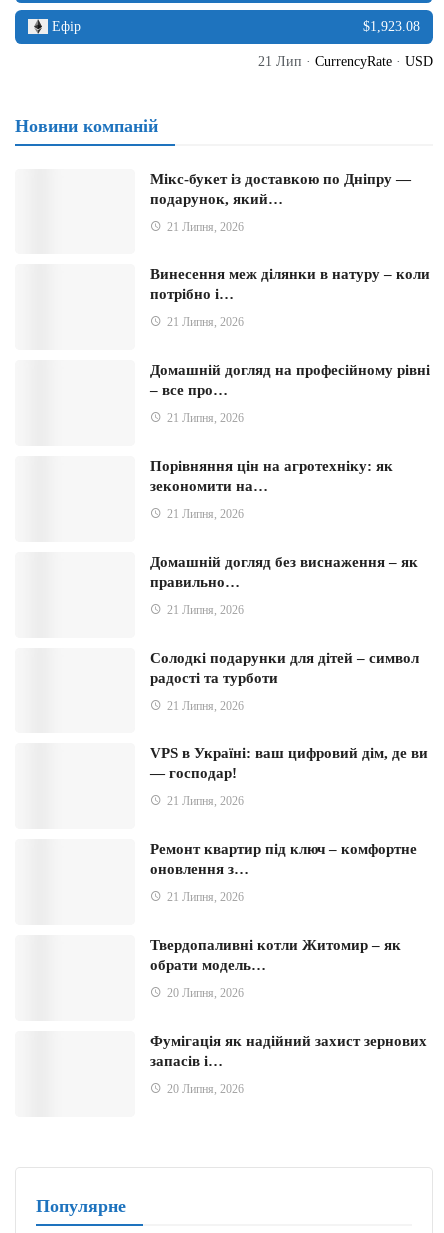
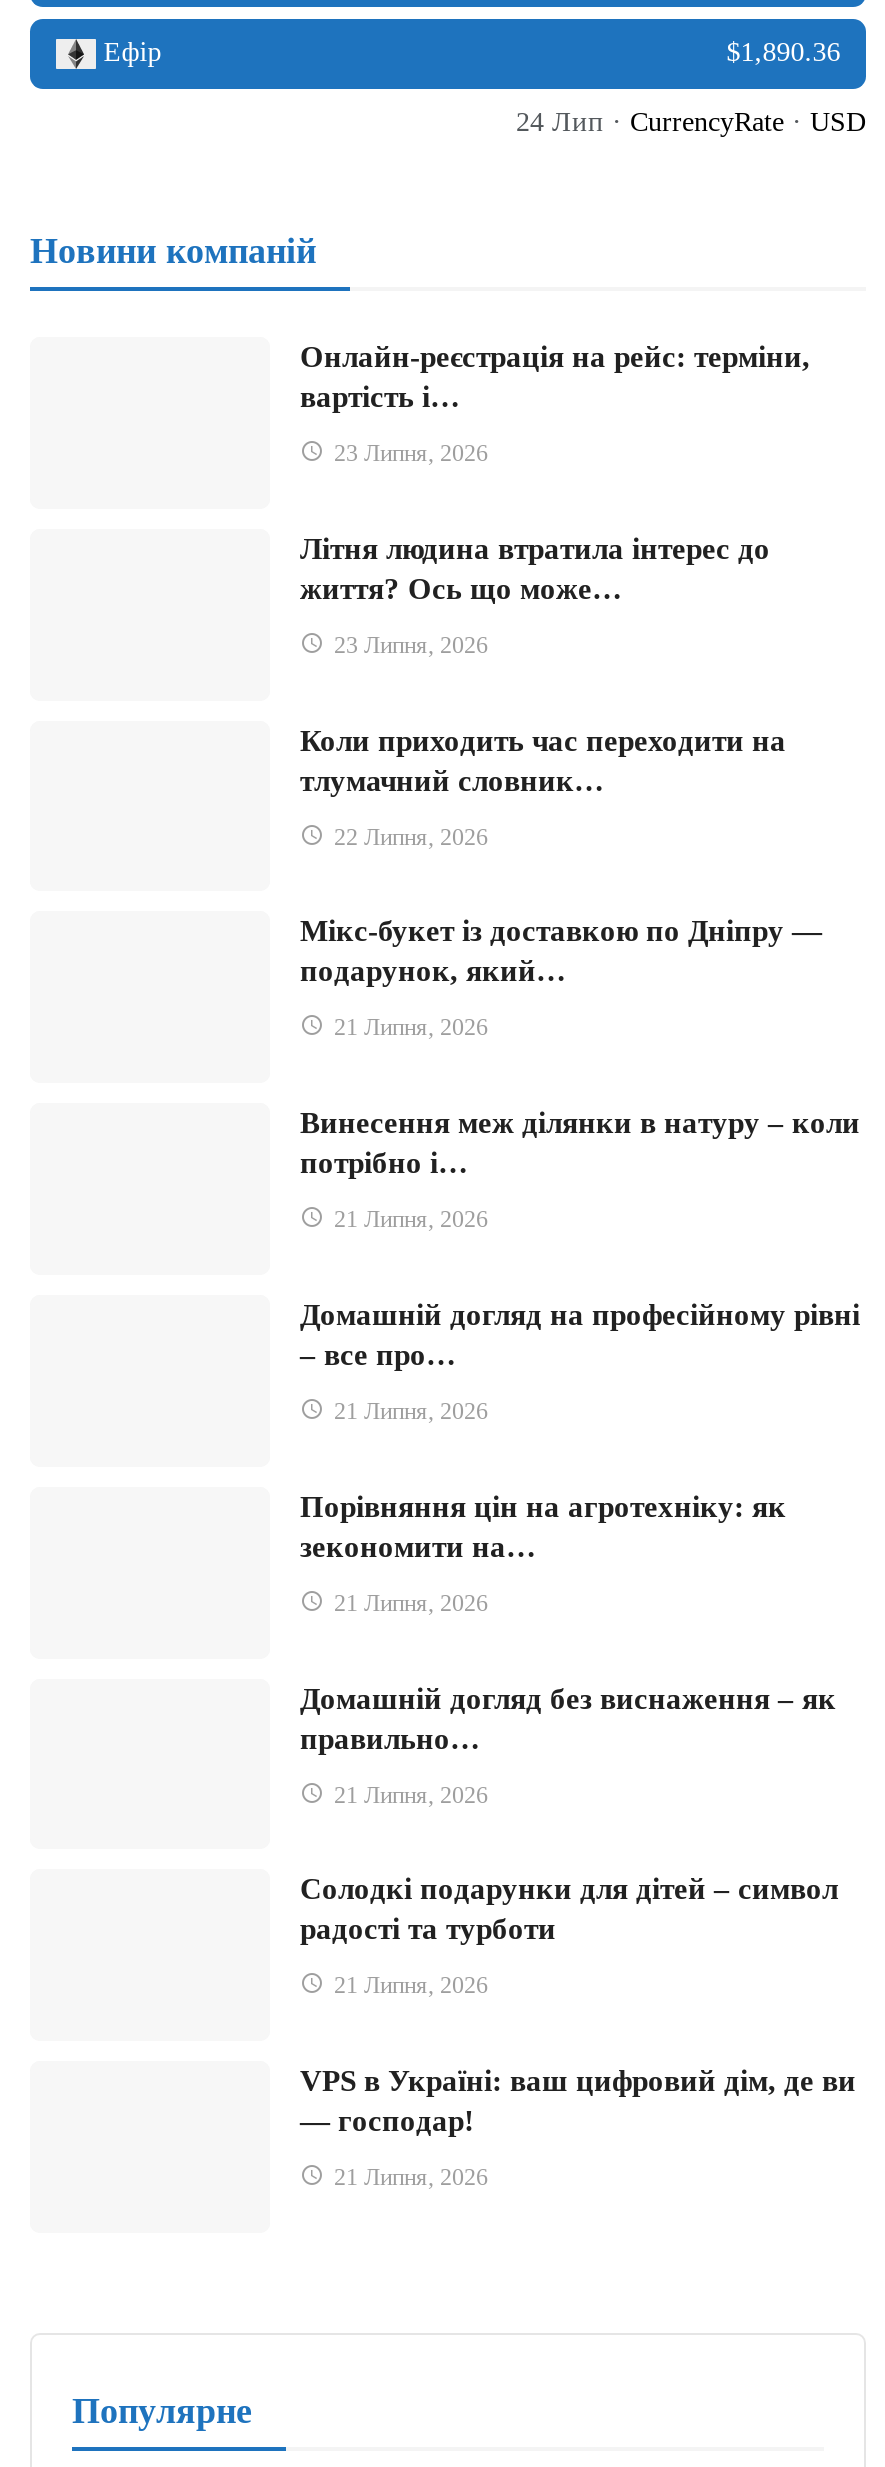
[363,19,420,34] $1,923.08 -> [726,38,840,68] $1,890.36
[258,54,433,69] 21 Лип · CurrencyRate · USD -> [516,107,866,137] 24 Лип · CurrencyRate · USD
none -> [300,341,810,851] Онлайн-реєстрація на рейс: терміни, | вартість і… | 23 Липня, 2026 | Літня людина втратила інтерес до | життя? Ось що може… | 23 Липня, 2026 | Коли приходить час переходити на | тлумачний словник… | 22 Липня, 2026
moved [150,171,430,808] -> [300,916,860,2192]: Мікс-букет із доставкою по Дніпру — | подарунок, який… | 21 Липня, 2026 | ... | — господар! | 21 Липня, 2026
[150,841,427,1096] Ремонт квартир під ключ – комфортне | оновлення з… | 21 Липня, 2026 | Твердопаливні котли Житомир – як | обрати модель… | 20 Липня, 2026 | Фумігація як надійний захист зернових | запасів і… | 20 Липня, 2026 -> none

